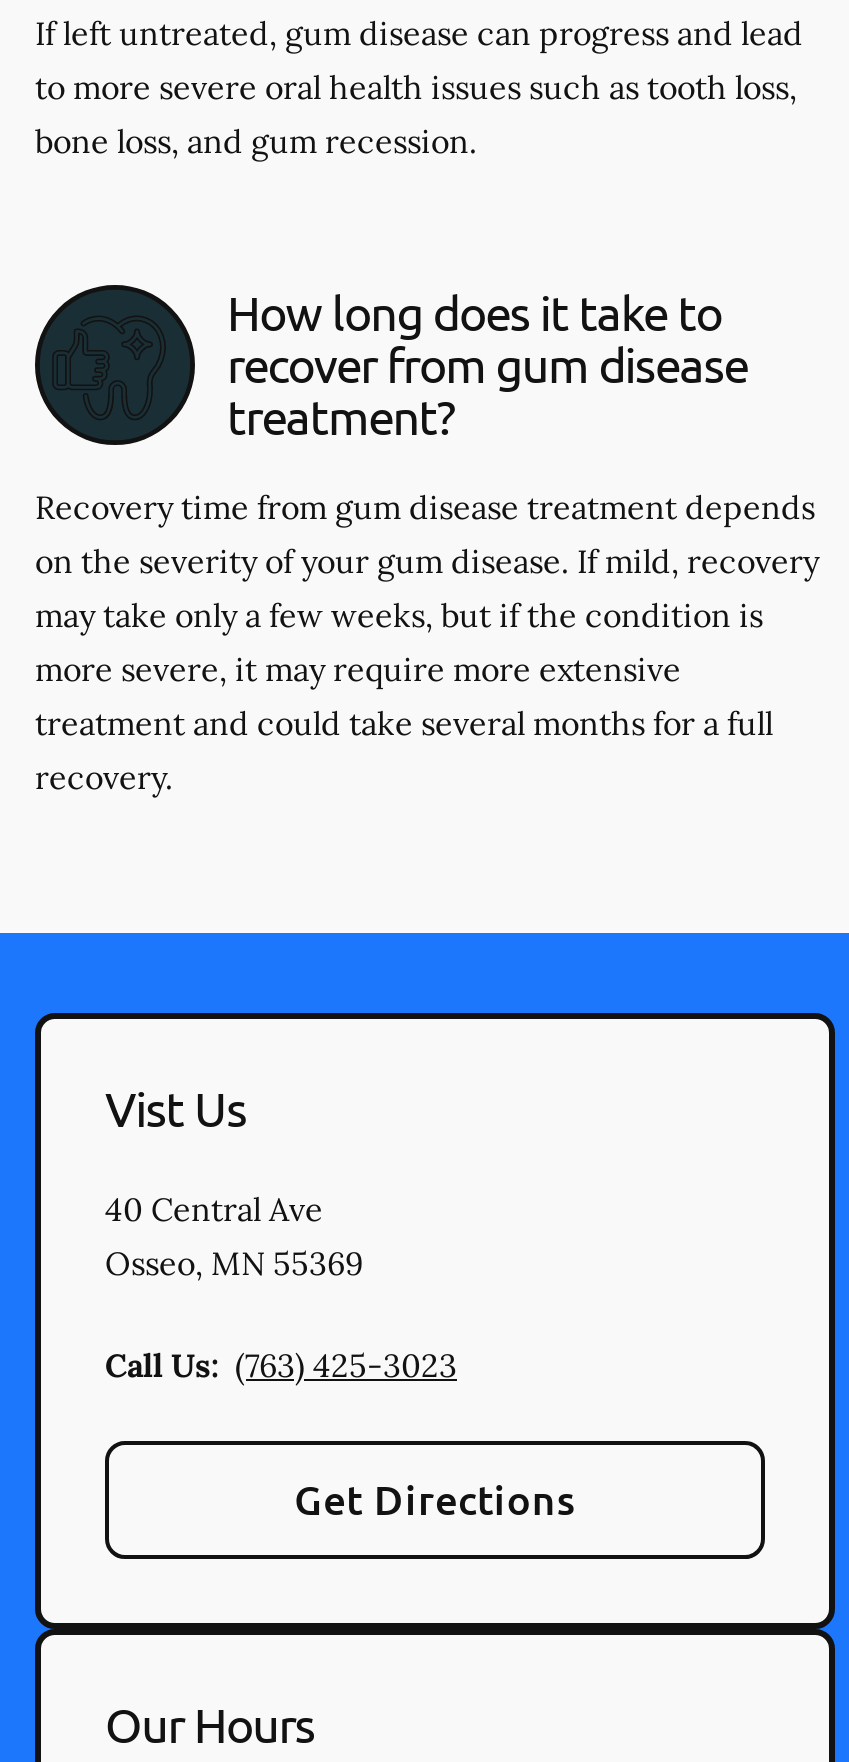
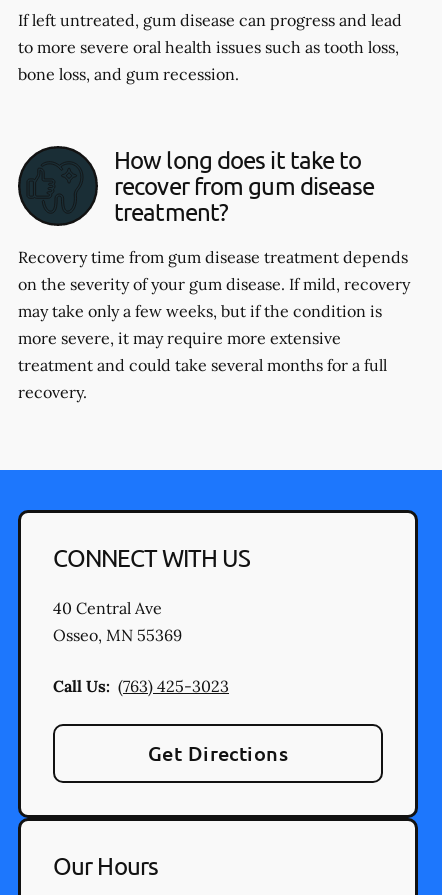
[105,1079,246,1137] Vist Us -> [53,543,250,572] CONNECT WITH US

